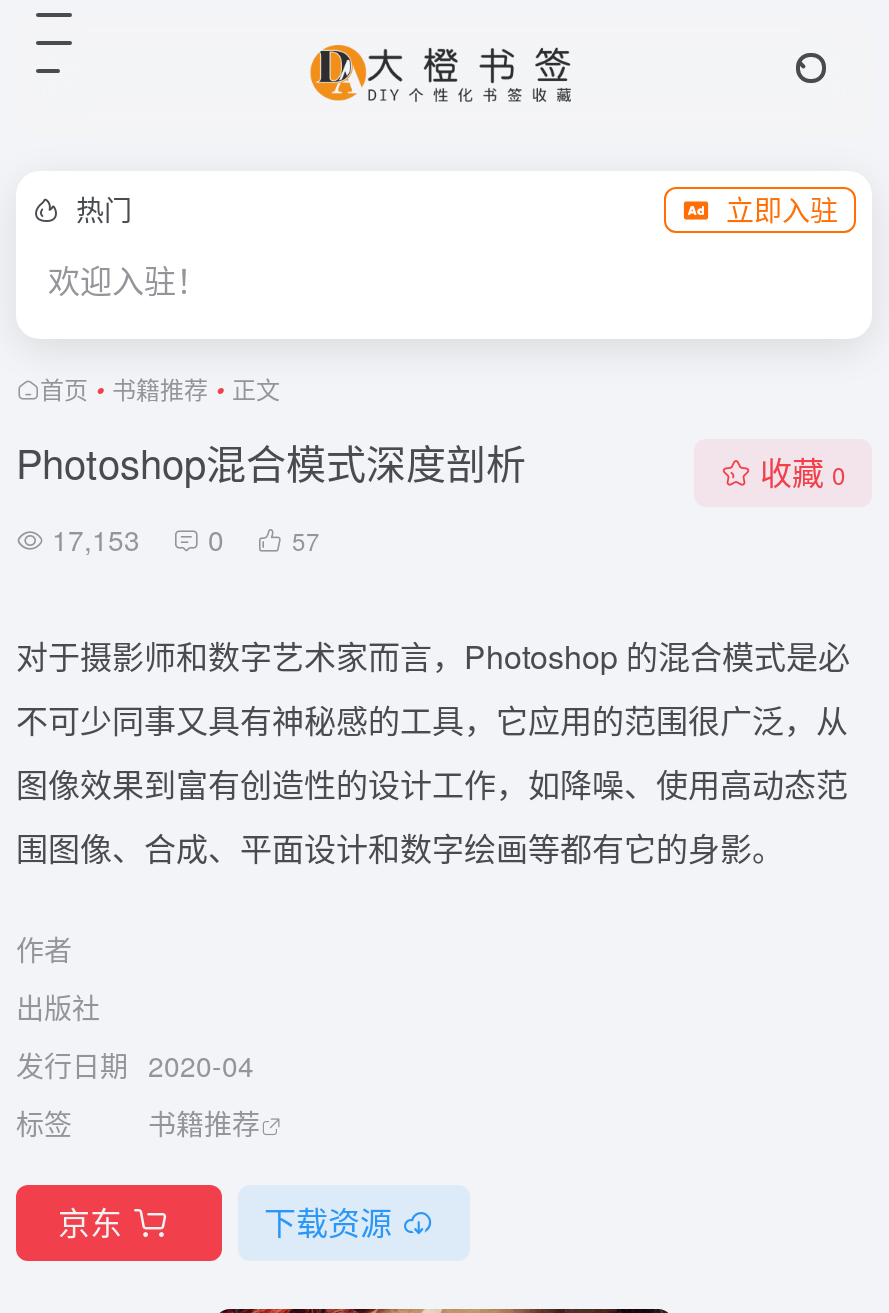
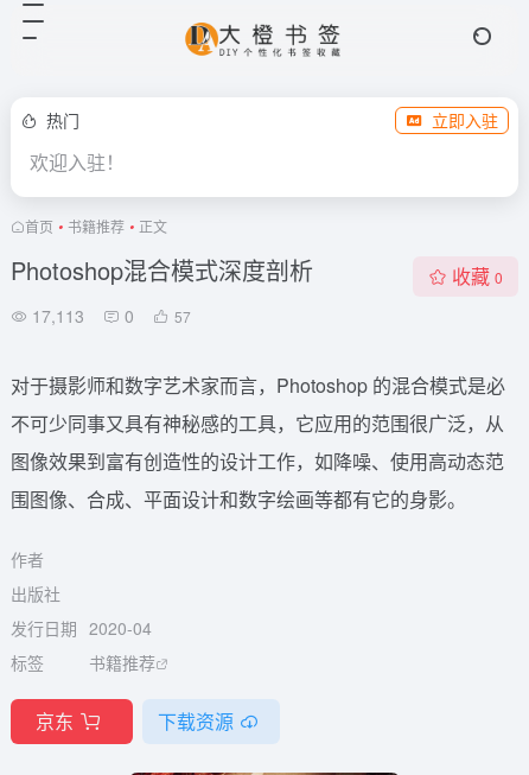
[44,519,320,559] 17,153 0 57 -> [27,304,191,328] 17,113 0 57

